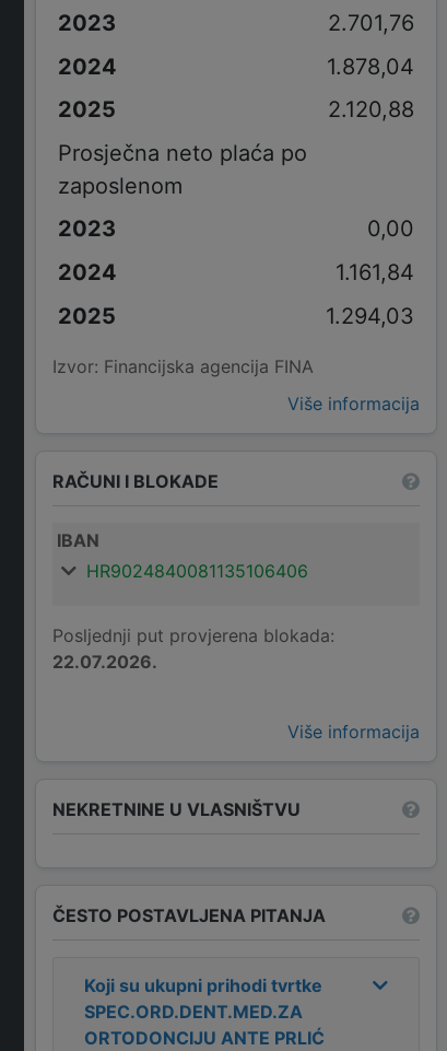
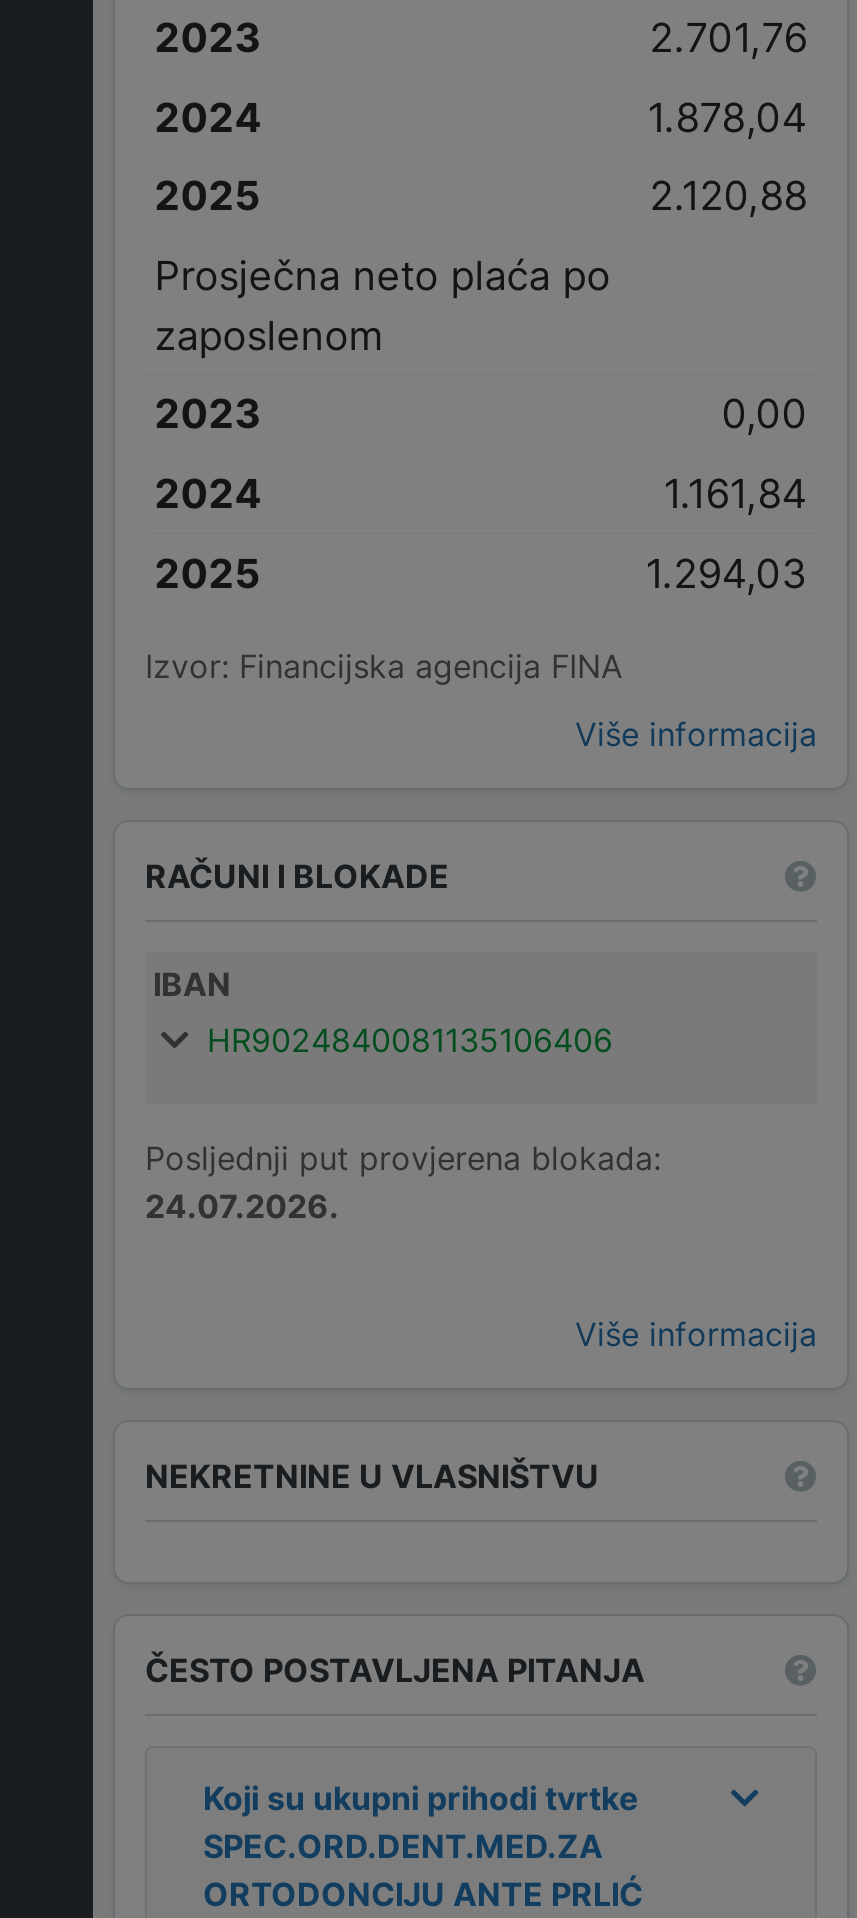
[52,651,157,673] 22.07.2026. -> [145,1186,339,1226] 24.07.2026.

